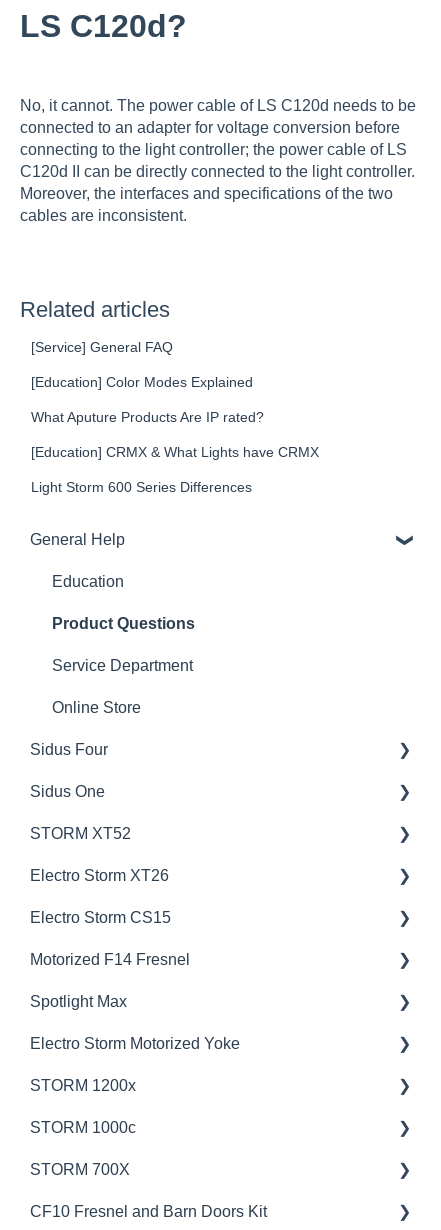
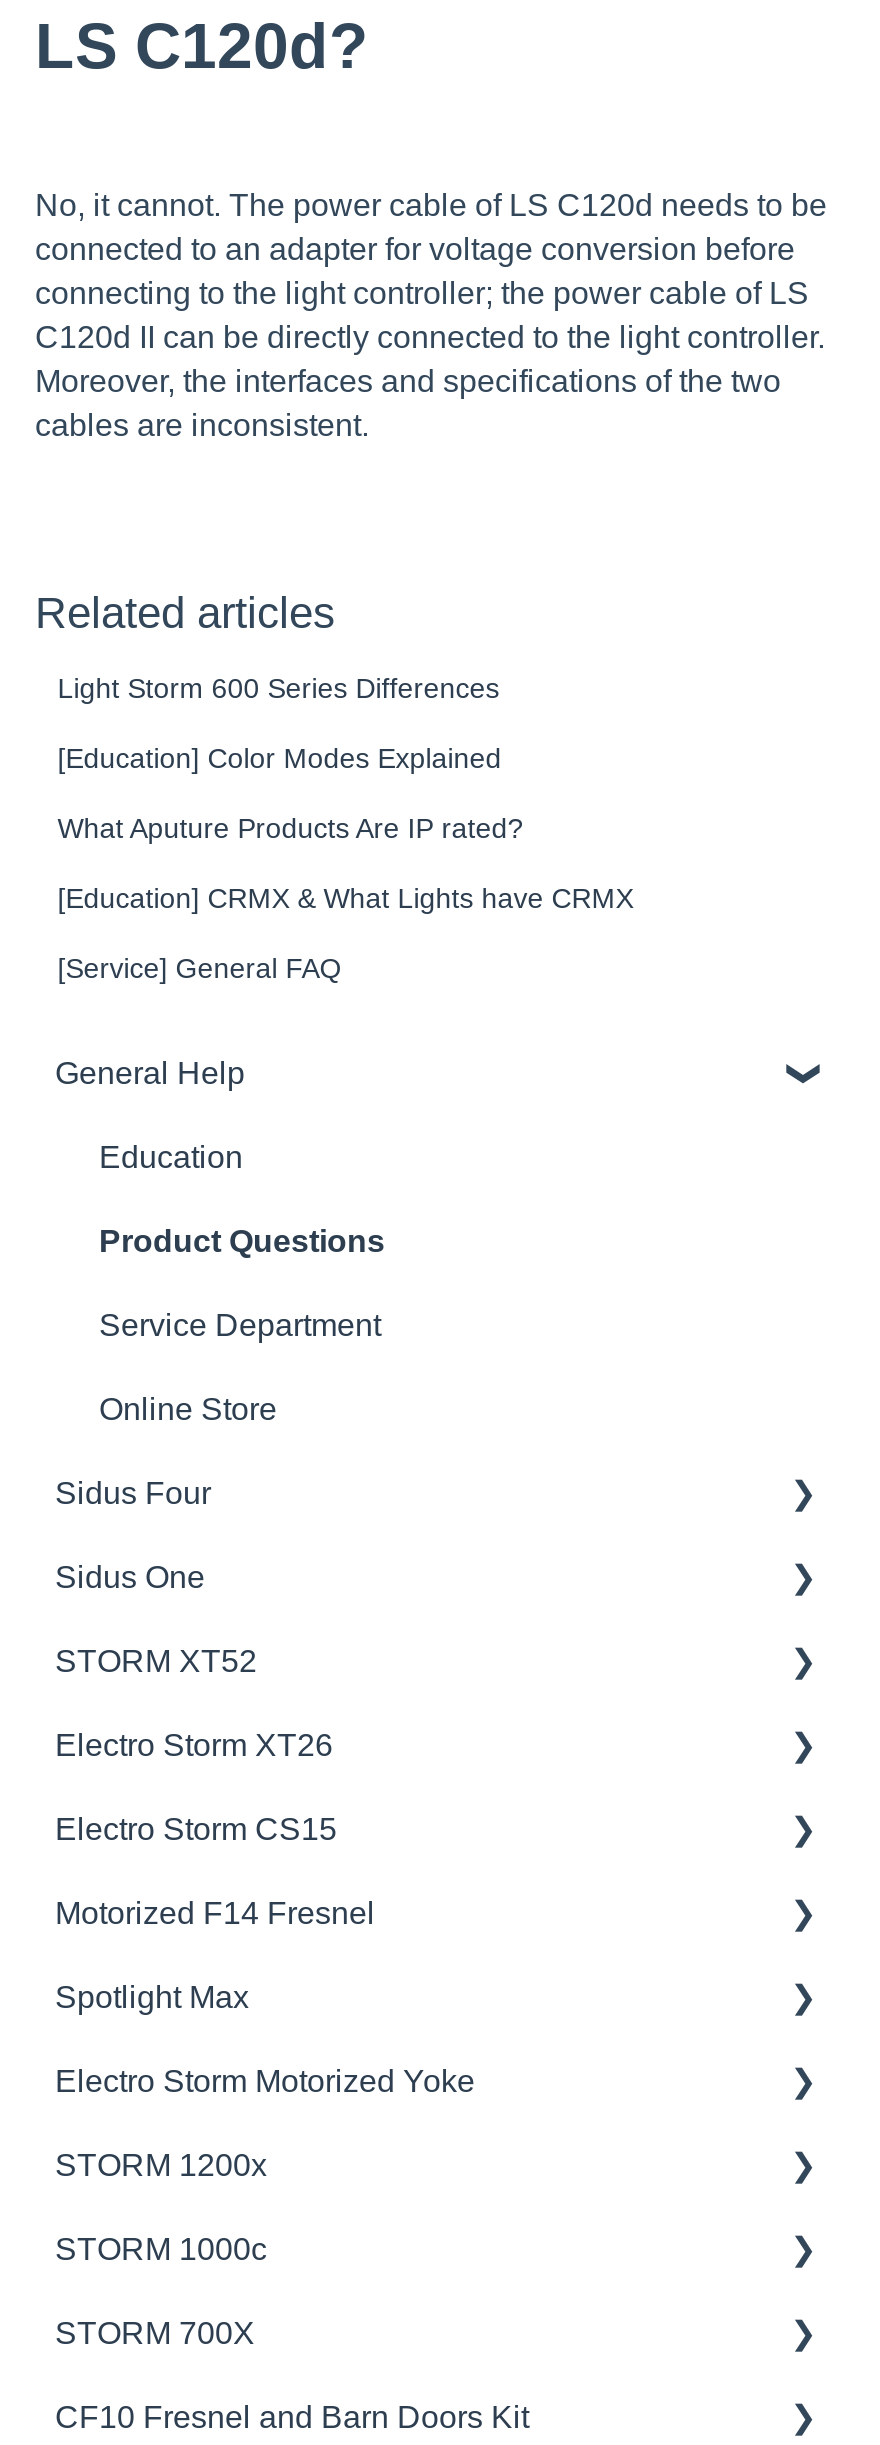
moved [31,339,173,355] -> [57,952,341,984]: [Service] General FAQ
moved [31,479,252,495] -> [57,672,499,704]: Light Storm 600 Series Differences

